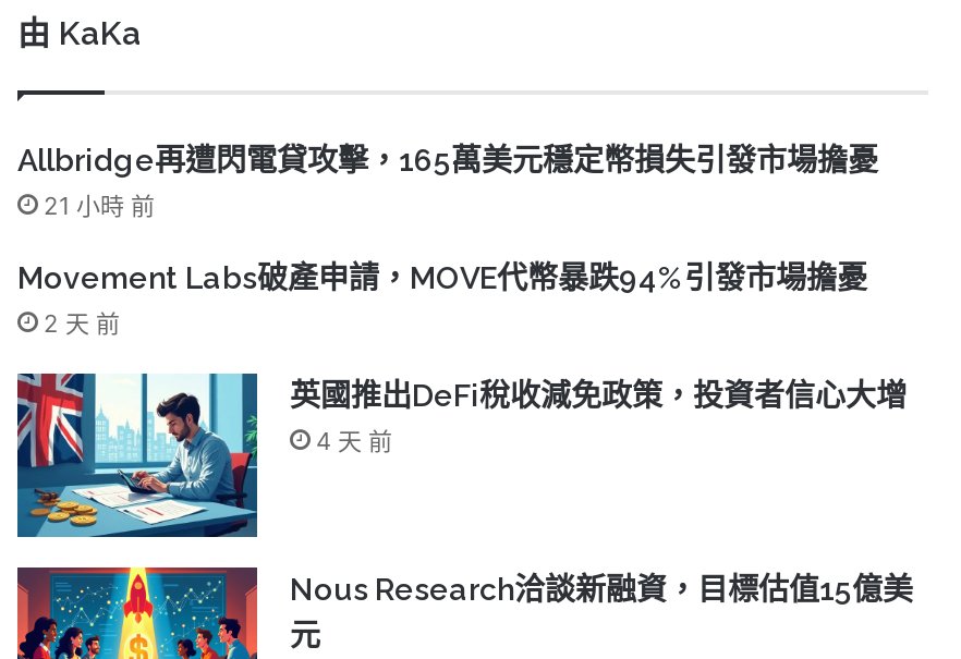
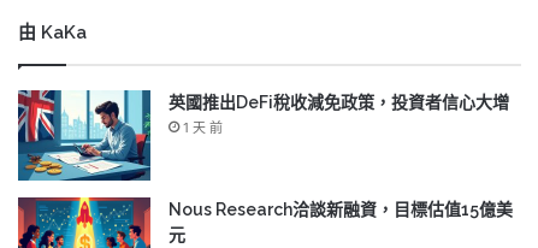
[17,142,878,338] Allbridge再遭閃電貸攻擊，165萬美元穩定幣損失引發市場擔憂 | 21 小時 前 | Movement Labs破產申請，MOVE代幣暴跌94%引發市場擔憂 | 2 天 前 -> none
[316,425,392,456] 4 天 前 -> [183,119,223,136] 1 天 前

